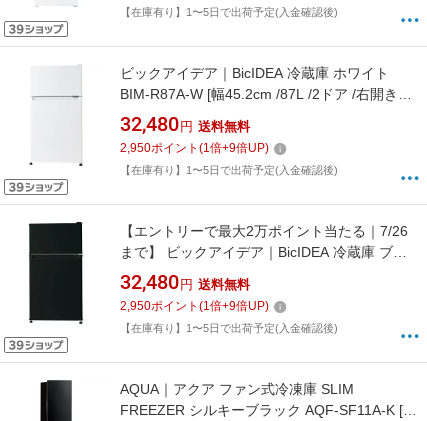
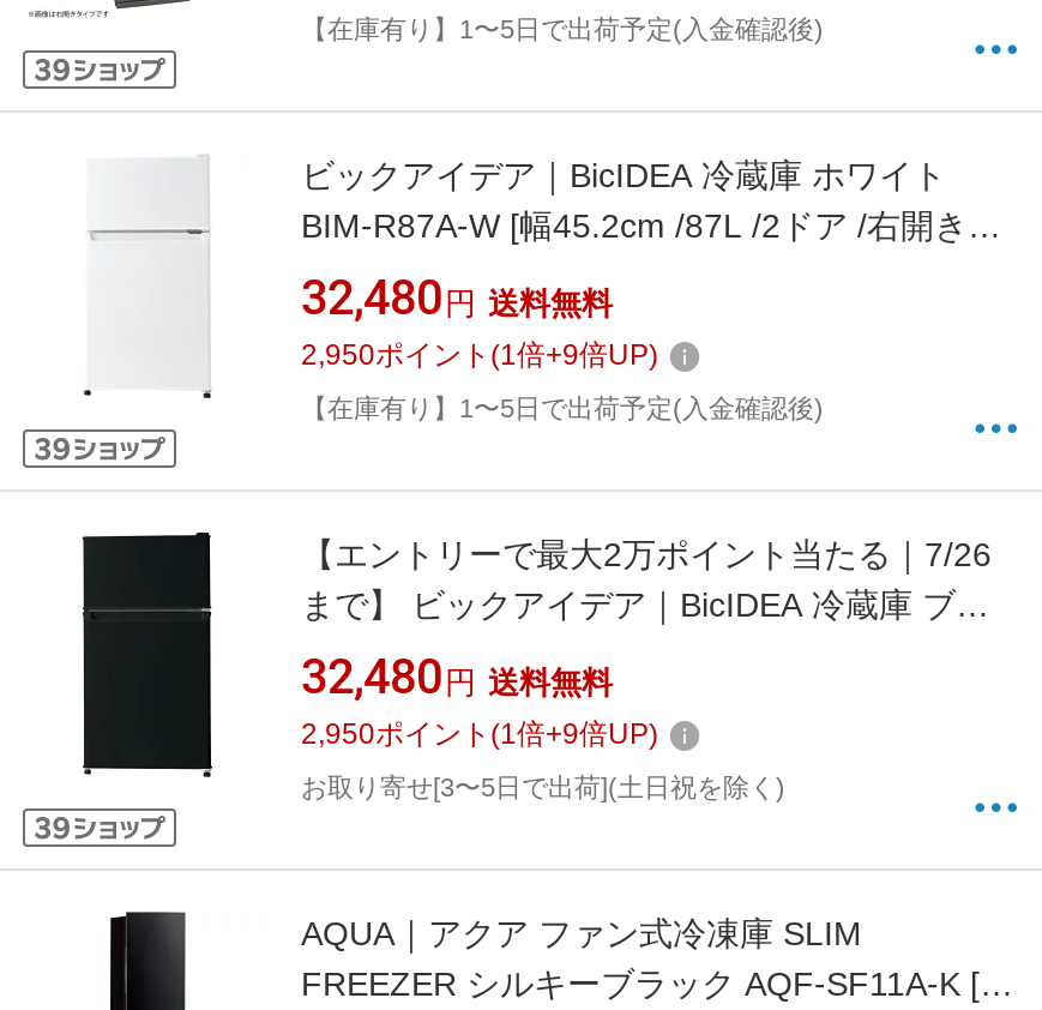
[120,322,338,334] 【在庫有り】1〜5日で出荷予定(入金確認後) -> [301,772,785,801] お取り寄せ[3〜5日で出荷](土日祝を除く)

